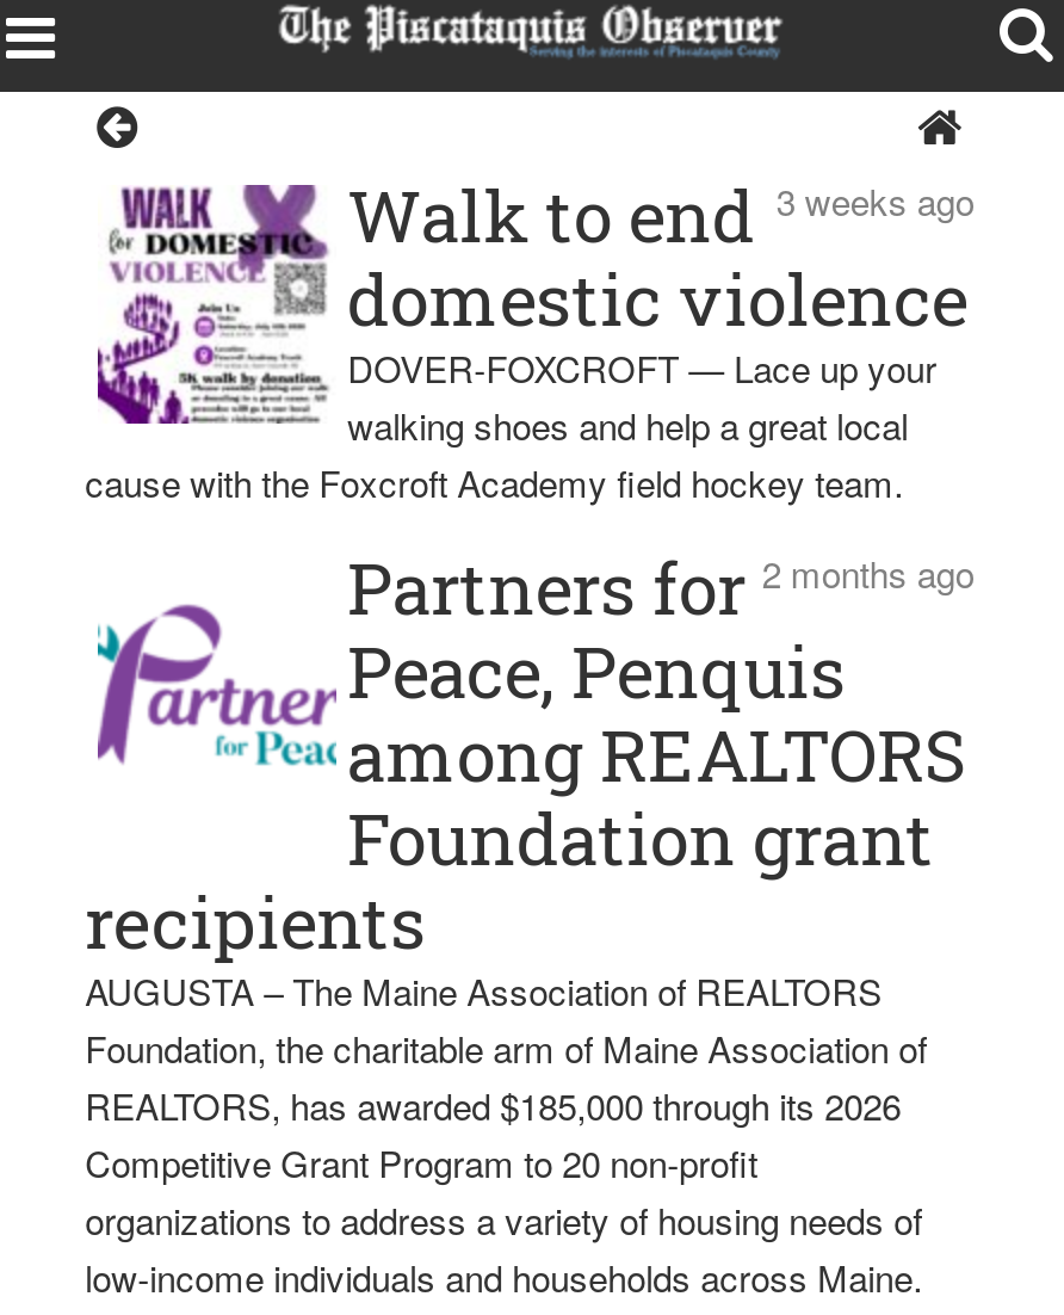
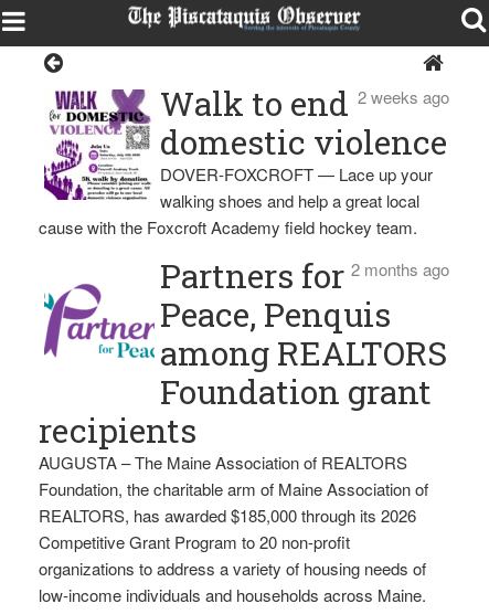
[347,168,974,261] Walk to end 3 weeks ago -> [160,82,450,125] Walk to end 2 weeks ago

